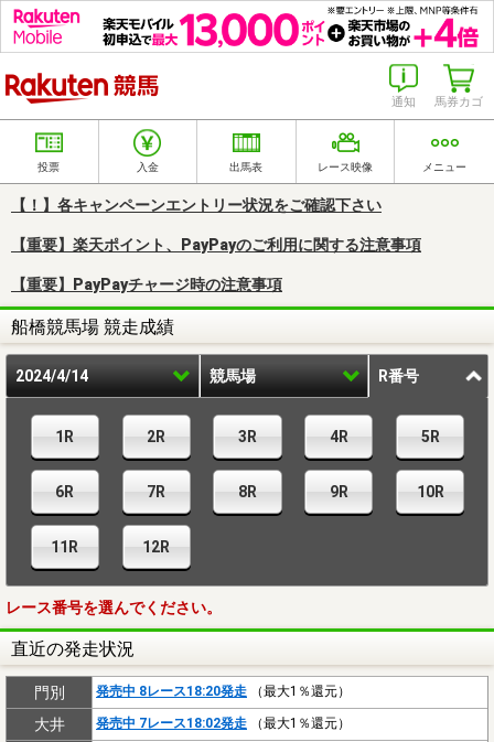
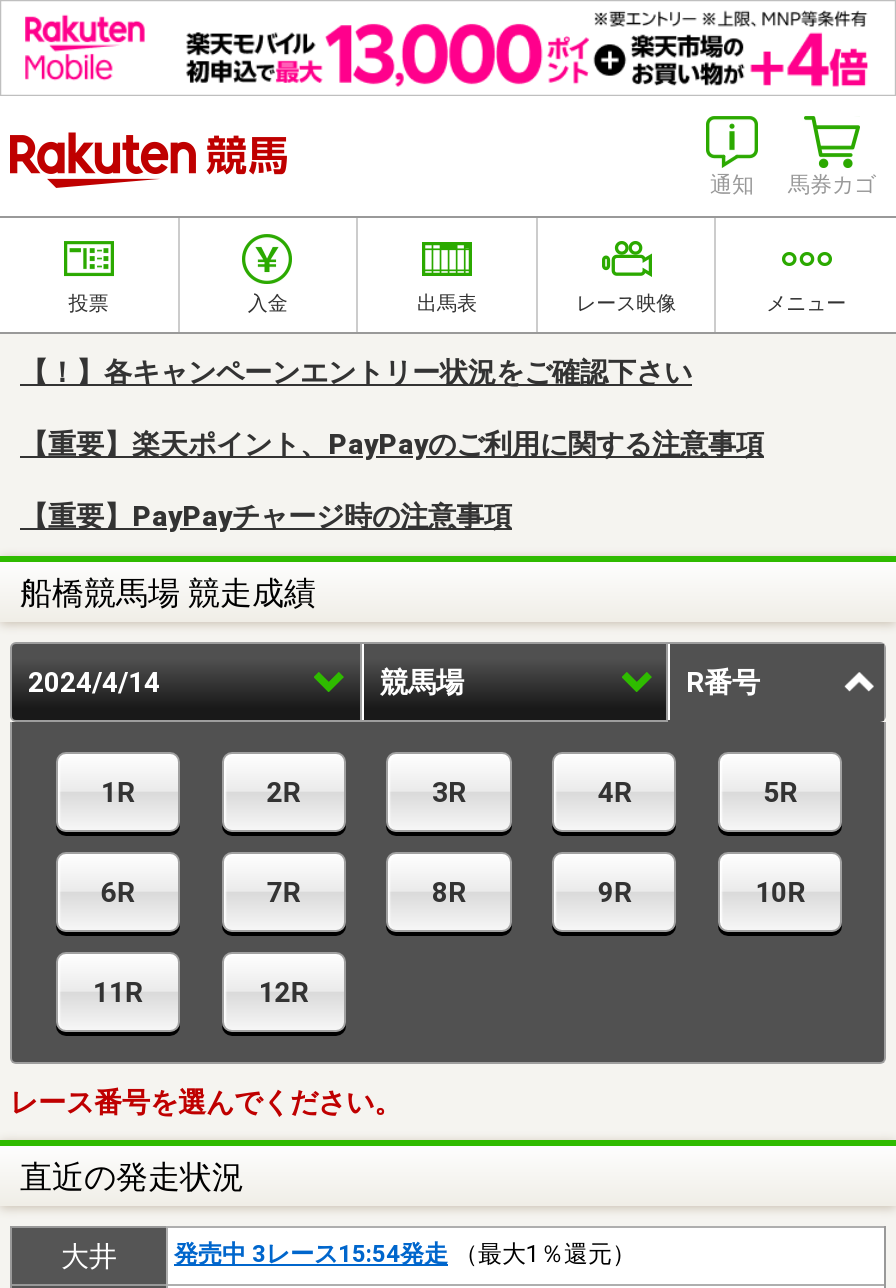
[34,683,351,701] 門別 | 発売中 8レース18:20発走（最大1％還元） -> none
[96,715,351,731] 発売中 7レース18:02発走（最大1％還元） -> [174,1240,636,1268] 発売中 3レース15:54発走（最大1％還元）

